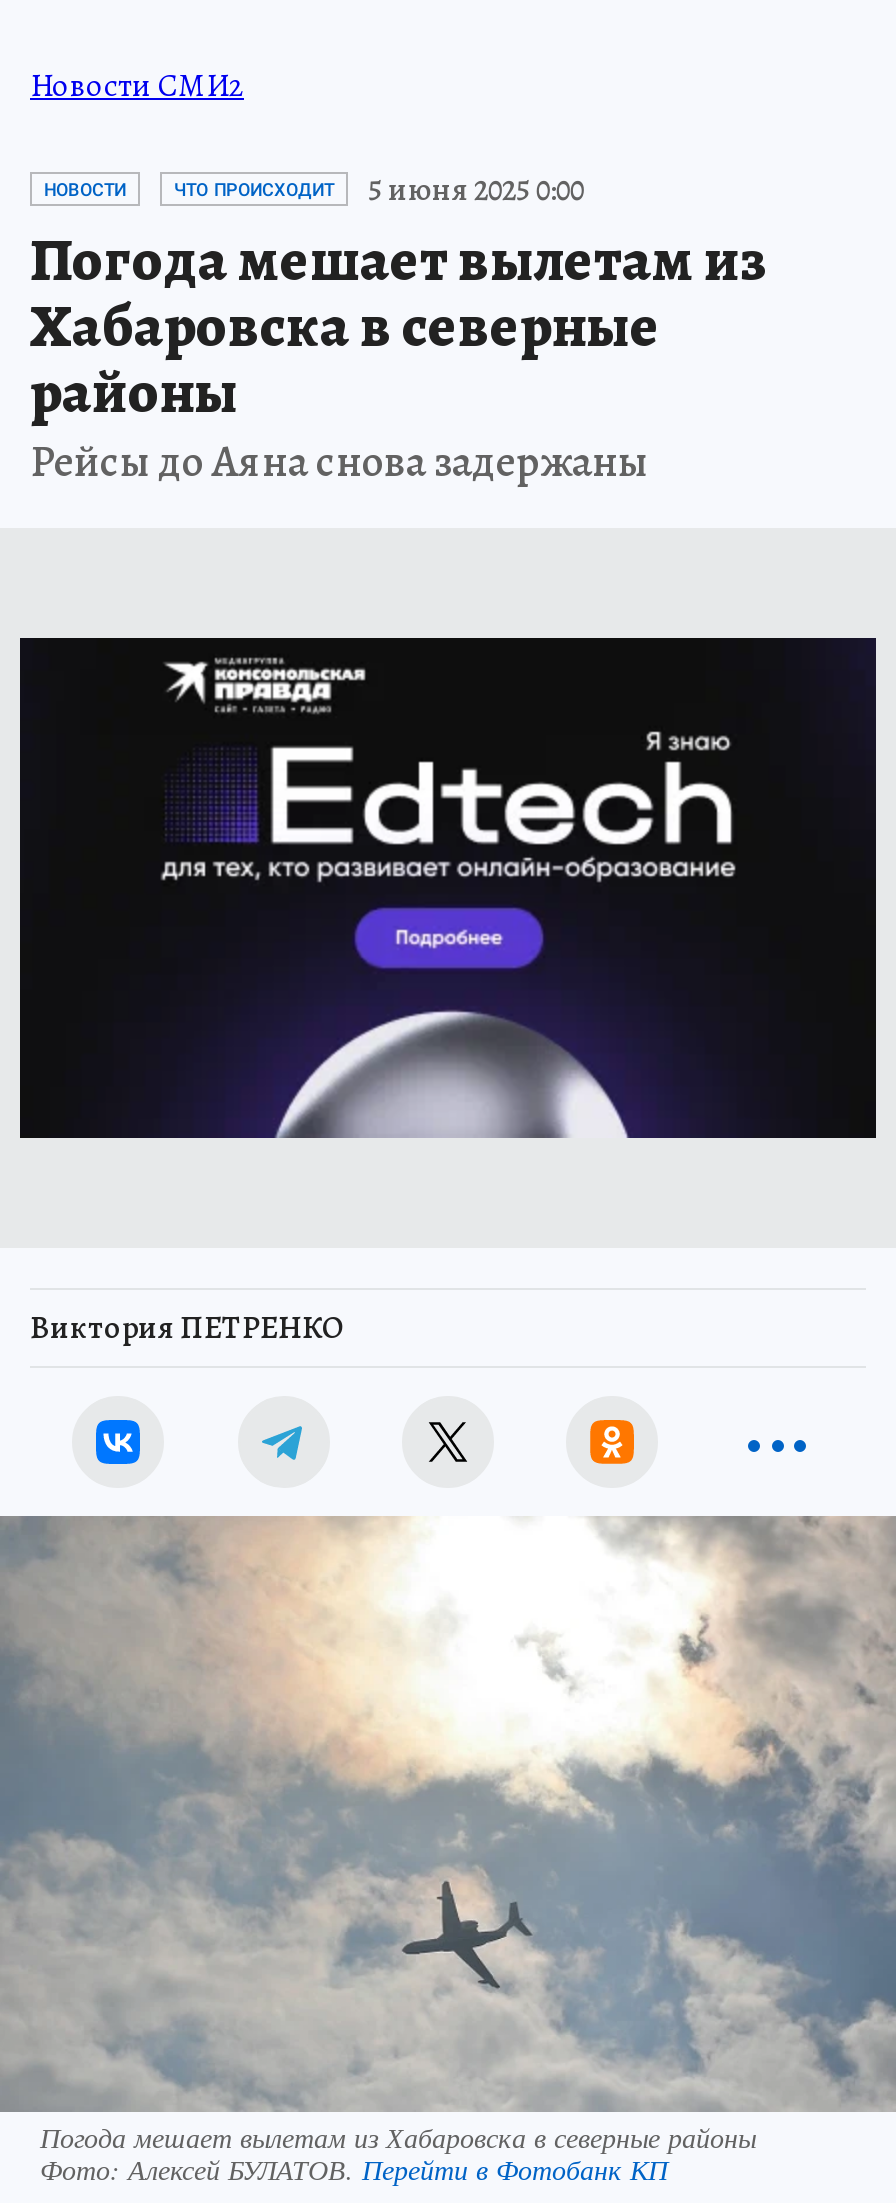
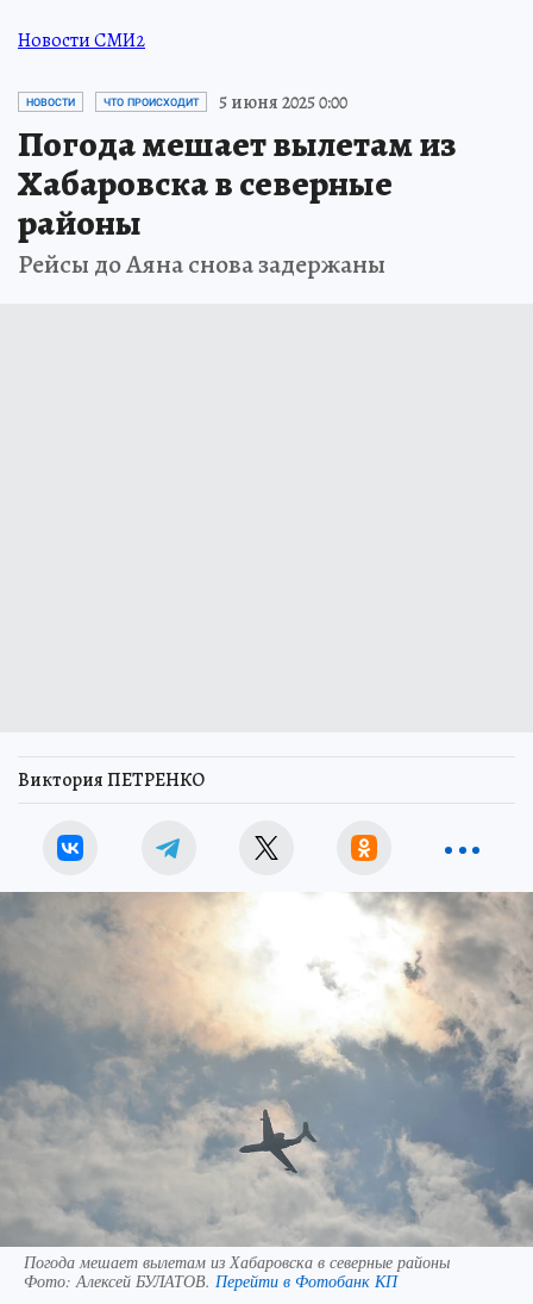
[18,636,878,1140] [image] -> none

